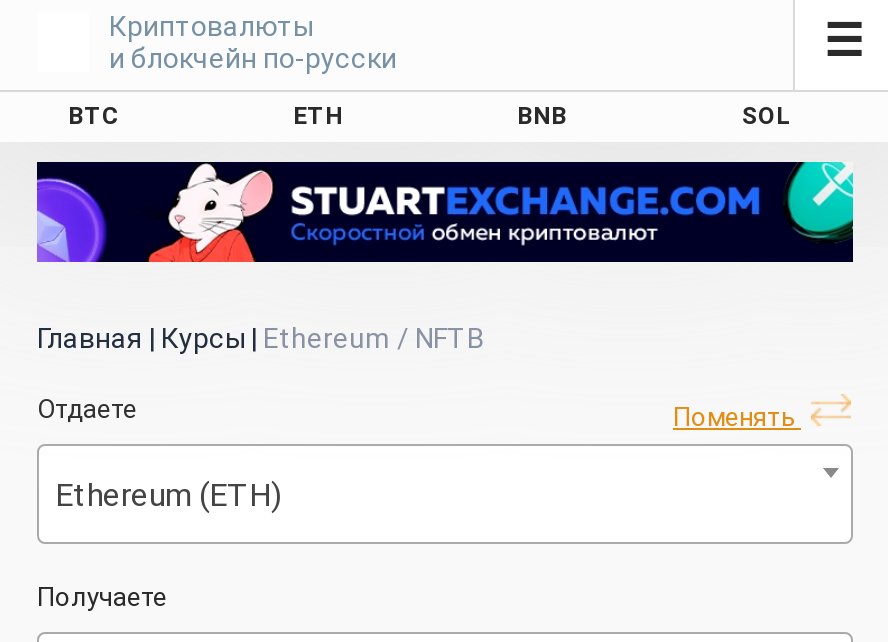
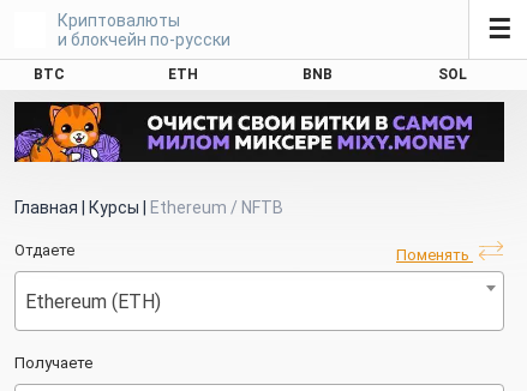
[35,160,855,264] [image] -> [13,101,505,163] [image]

